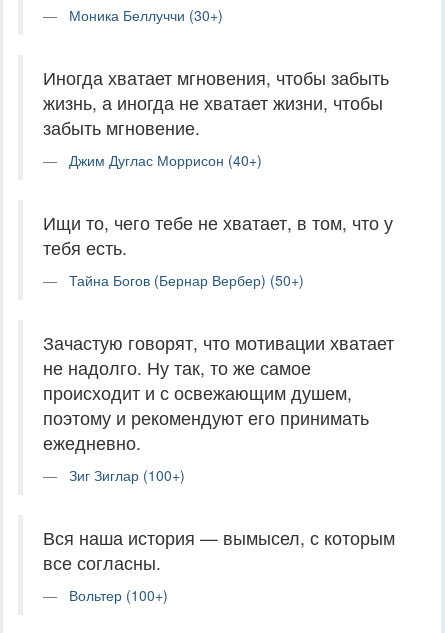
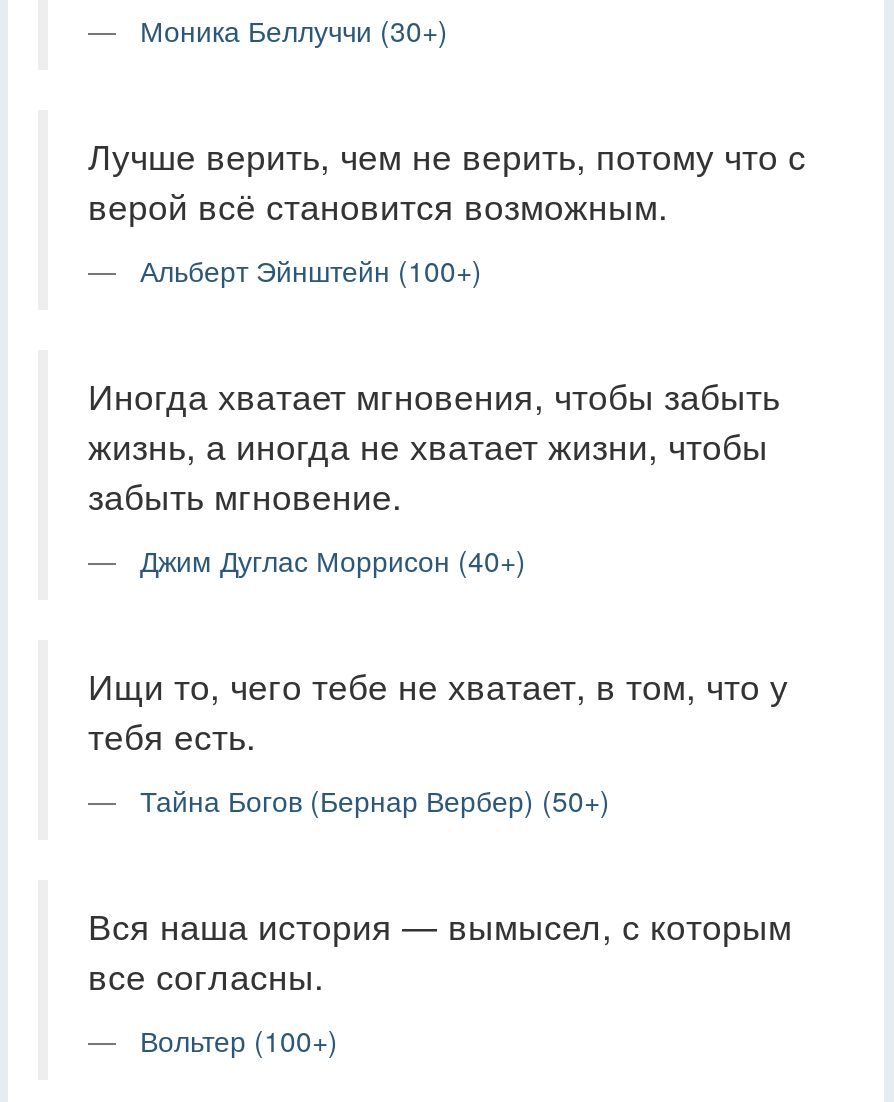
none -> [88,129,806,289] Лучше верить, чем не верить, потому что с | верой всё становится возможным. | Альберт Эйнштейн (100+)
moved [43,65,393,290] -> [88,369,788,819]: Иногда хватает мгновения, чтобы забыть | жизнь, а иногда не хватает жизни, чтобы | забыть мгновение. | Джим Дуглас Моррисон (40+) | Ищи то, чего тебе не хватает, в том, что у | тебя есть. | Тайна Богов (Бернар Вербер) (50+)
[43,330,394,485] Зачастую говорят, что мотивации хватает | не надолго. Ну так, то же самое | происходит и с освежающим душем, | поэтому и рекомендуют его принимать | ежедневно. | Зиг Зиглар (100+) -> none

